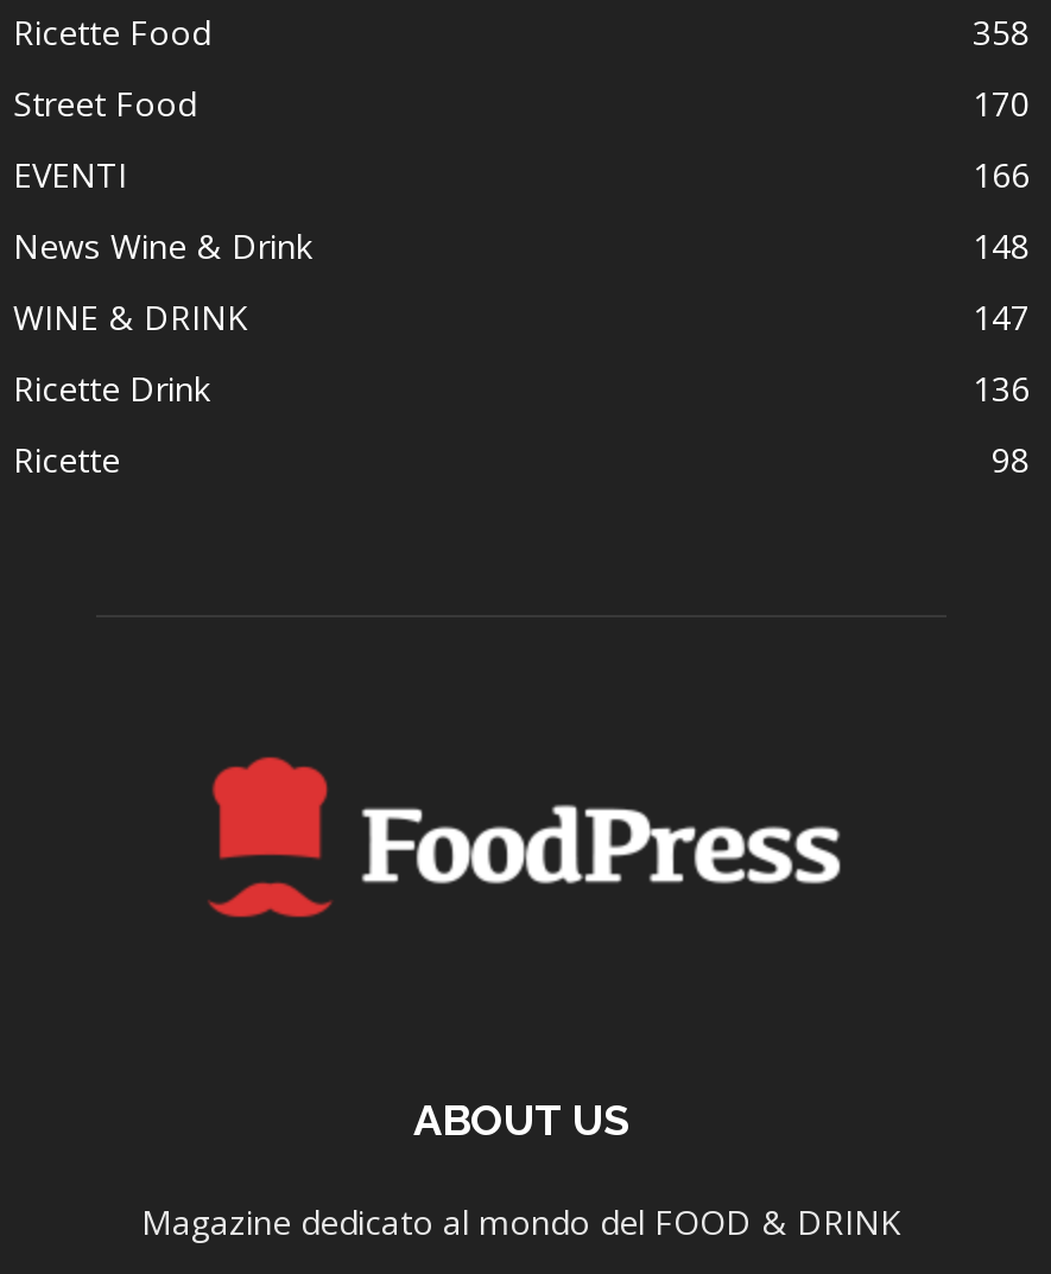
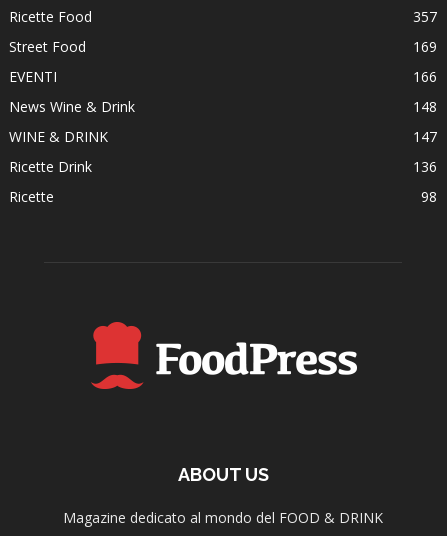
[973,10,1030,55] 358 -> [413,7,437,26] 357
[973,81,1030,126] 170 -> [413,37,437,56] 169

